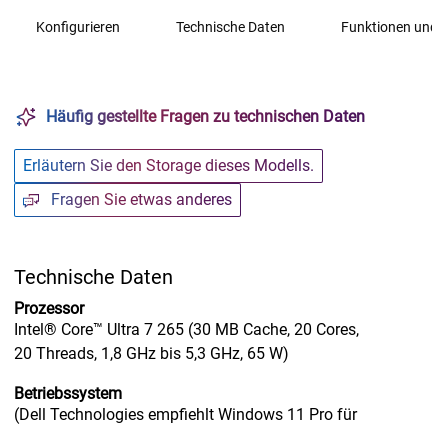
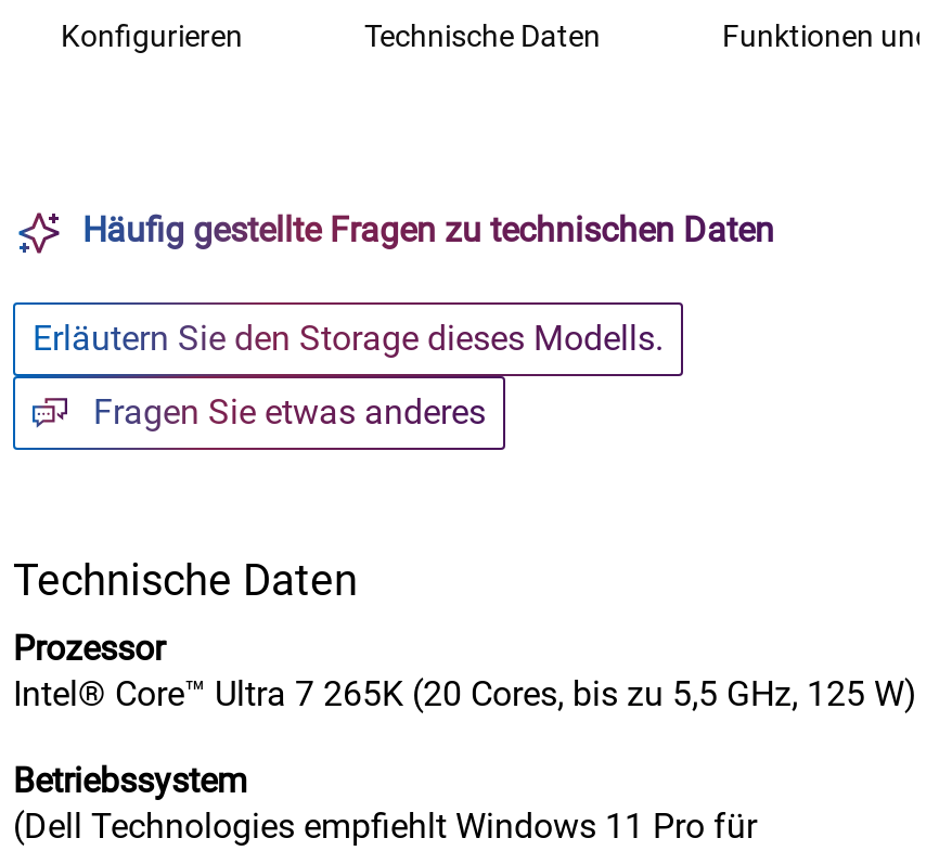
[14,320,359,363] Intel® Core™ Ultra 7 265 (30 MB Cache, 20 Cores, | 20 Threads, 1,8 GHz bis 5,3 GHz, 65 W) -> [13,672,917,713] Intel® Core™ Ultra 7 265K (20 Cores, bis zu 5,5 GHz, 125 W)

